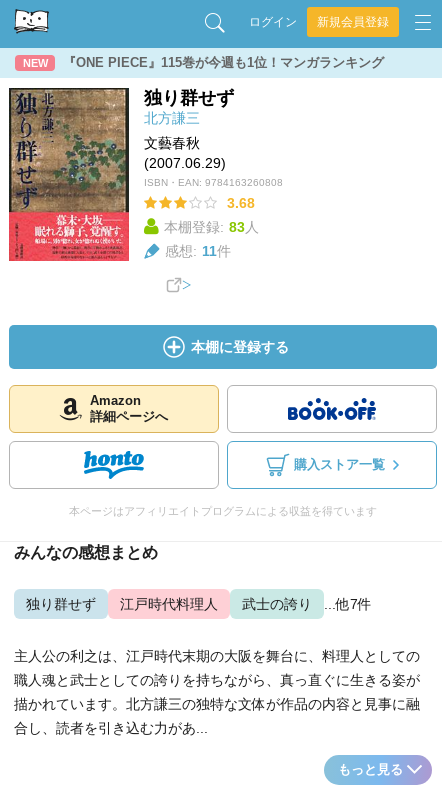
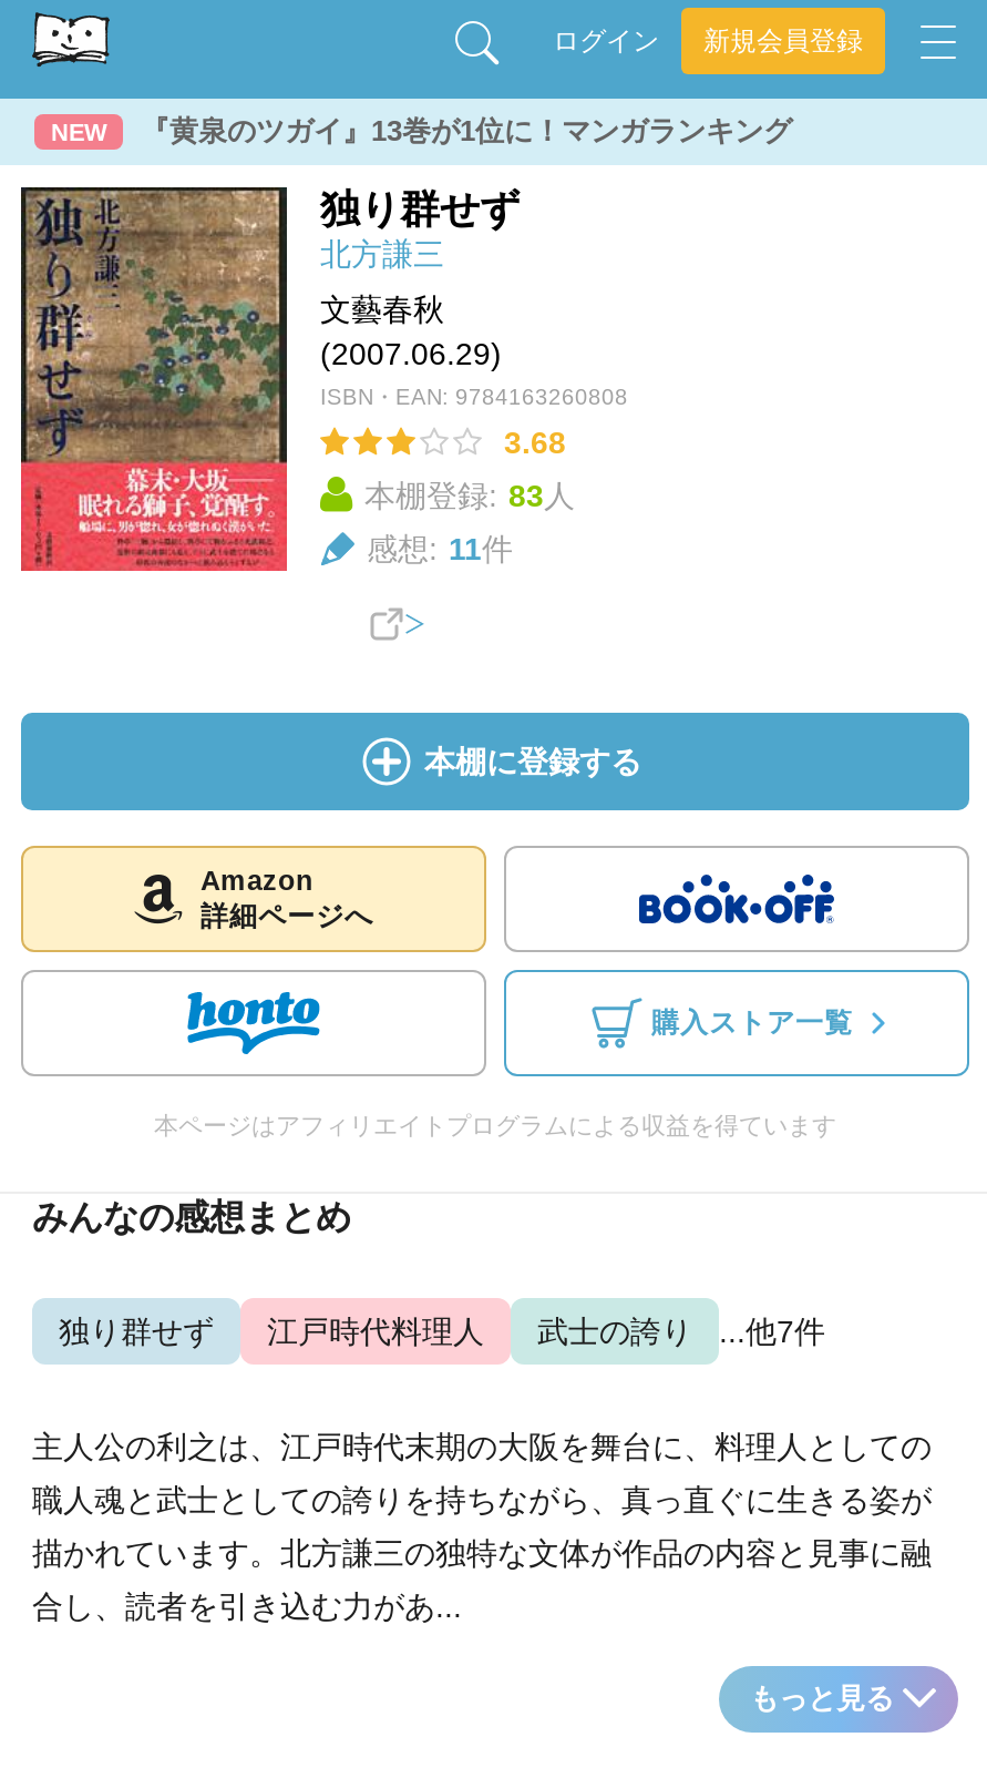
[63,55,384,70] 『ONE PIECE』115巻が今週も1位！マンガランキング -> [141,114,792,147] 『黄泉のツガイ』13巻が1位に！マンガランキング

